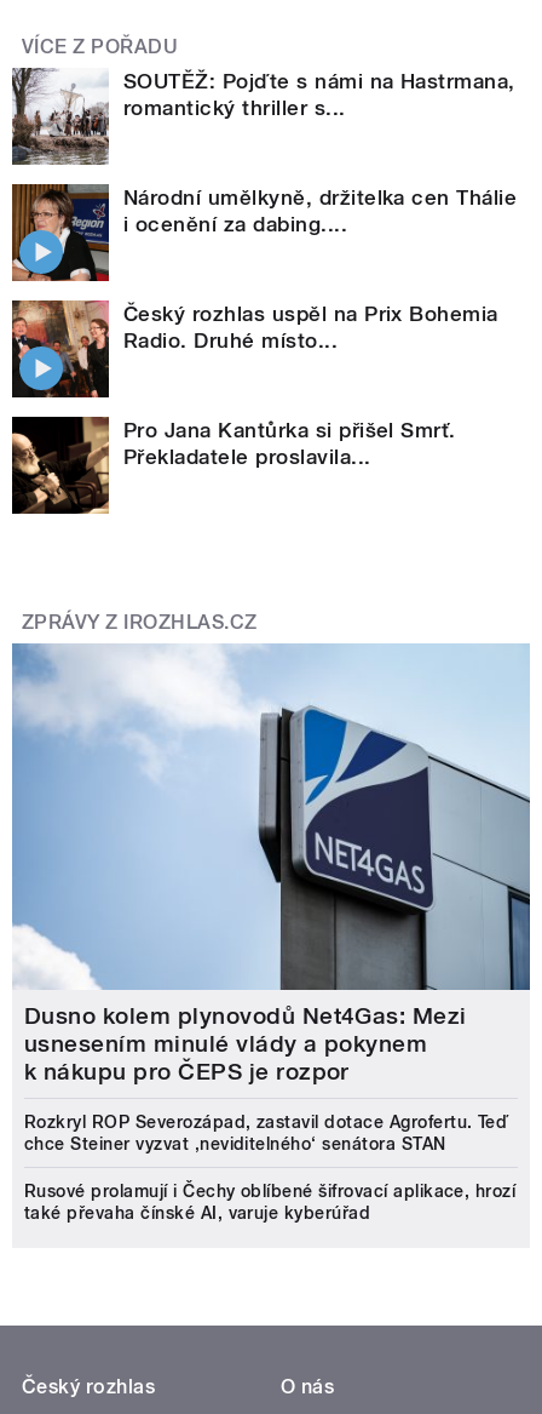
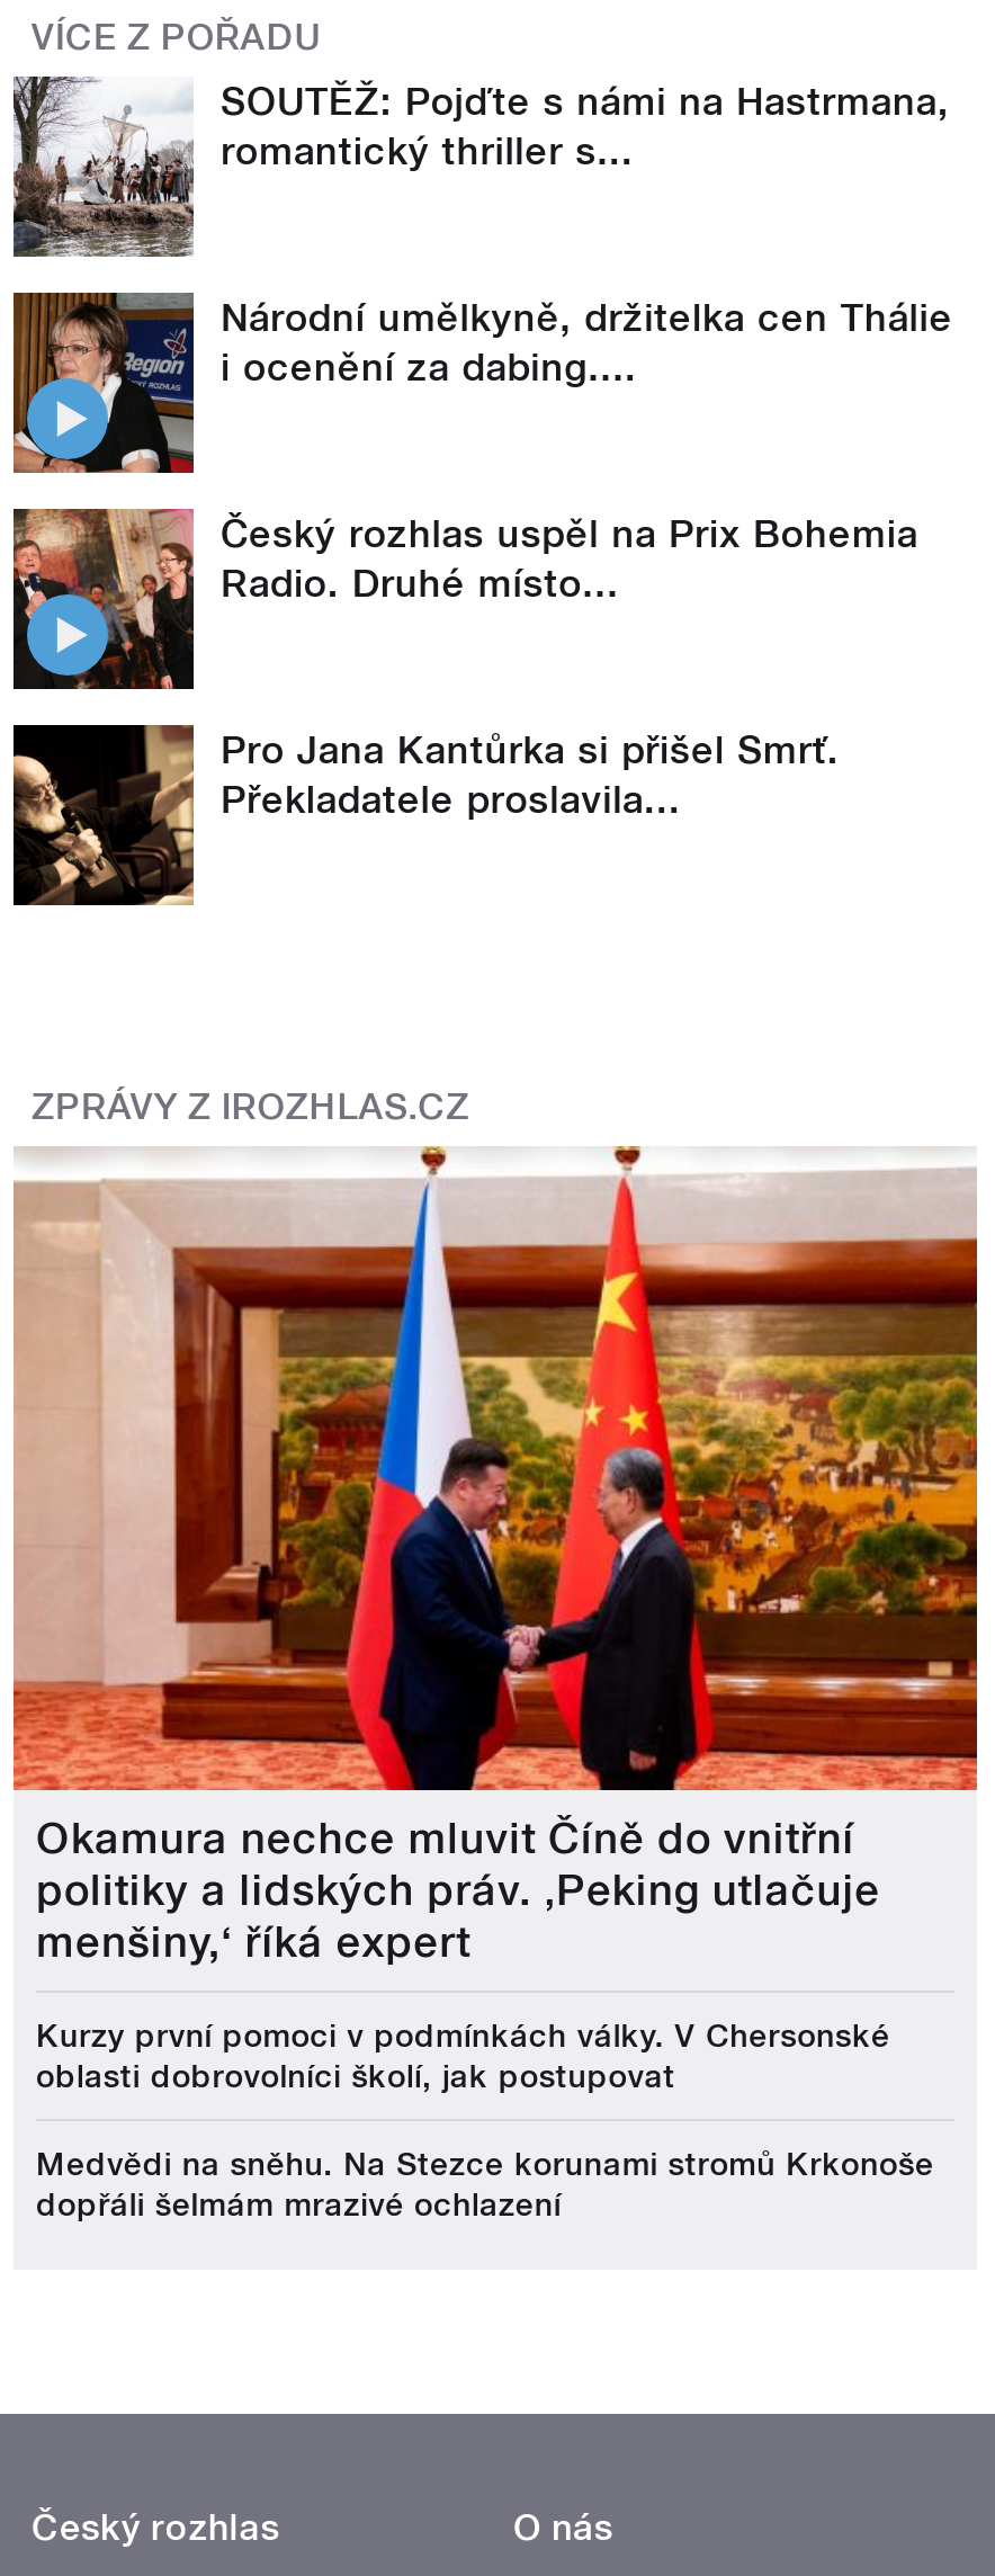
[11,643,531,1085] [image] | Dusno kolem plynovodů Net4Gas: Mezi | usnesením minulé vlády a pokynem | k nákupu pro ČEPS je rozpor -> [11,1144,979,1967] [image] | Okamura nechce mluvit Číně do vnitřní | politiky a lidských práv. ‚Peking utlačuje | menšiny,‘ říká expert
[24,1112,509,1153] Rozkryl ROP Severozápad, zastavil dotace Agrofertu. Teď | chce Steiner vyzvat ‚neviditelného‘ senátora STAN -> [36,2016,890,2093] Kurzy první pomoci v podmínkách války. V Chersonské | oblasti dobrovolníci školí, jak postupovat
[24,1181,516,1222] Rusové prolamují i Čechy oblíbené šifrovací aplikace, hrozí | také převaha čínské AI, varuje kyberúřad -> [36,2145,934,2221] Medvědi na sněhu. Na Stezce korunami stromů Krkonoše | dopřáli šelmám mrazivé ochlazení

